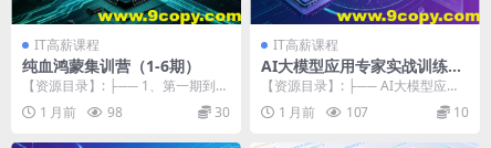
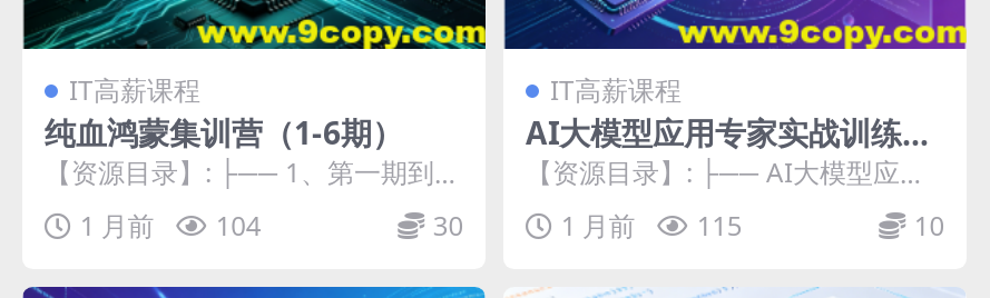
[40,103,122,122] 1 月前 98 -> [80,207,261,245] 1 月前 104
[278,103,368,122] 1 月前 107 -> [561,207,742,245] 1 月前 115

